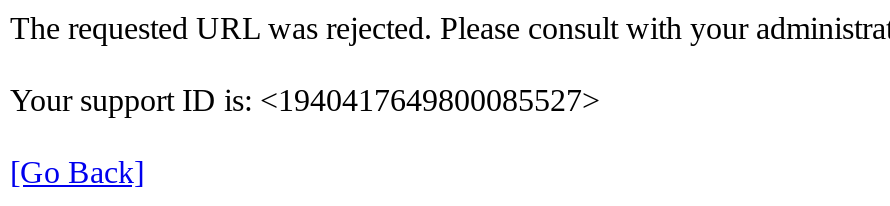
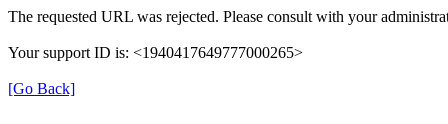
[10,83,600,117] Your support ID is: <1940417649800085527> -> [8,44,303,61] Your support ID is: <1940417649777000265>

